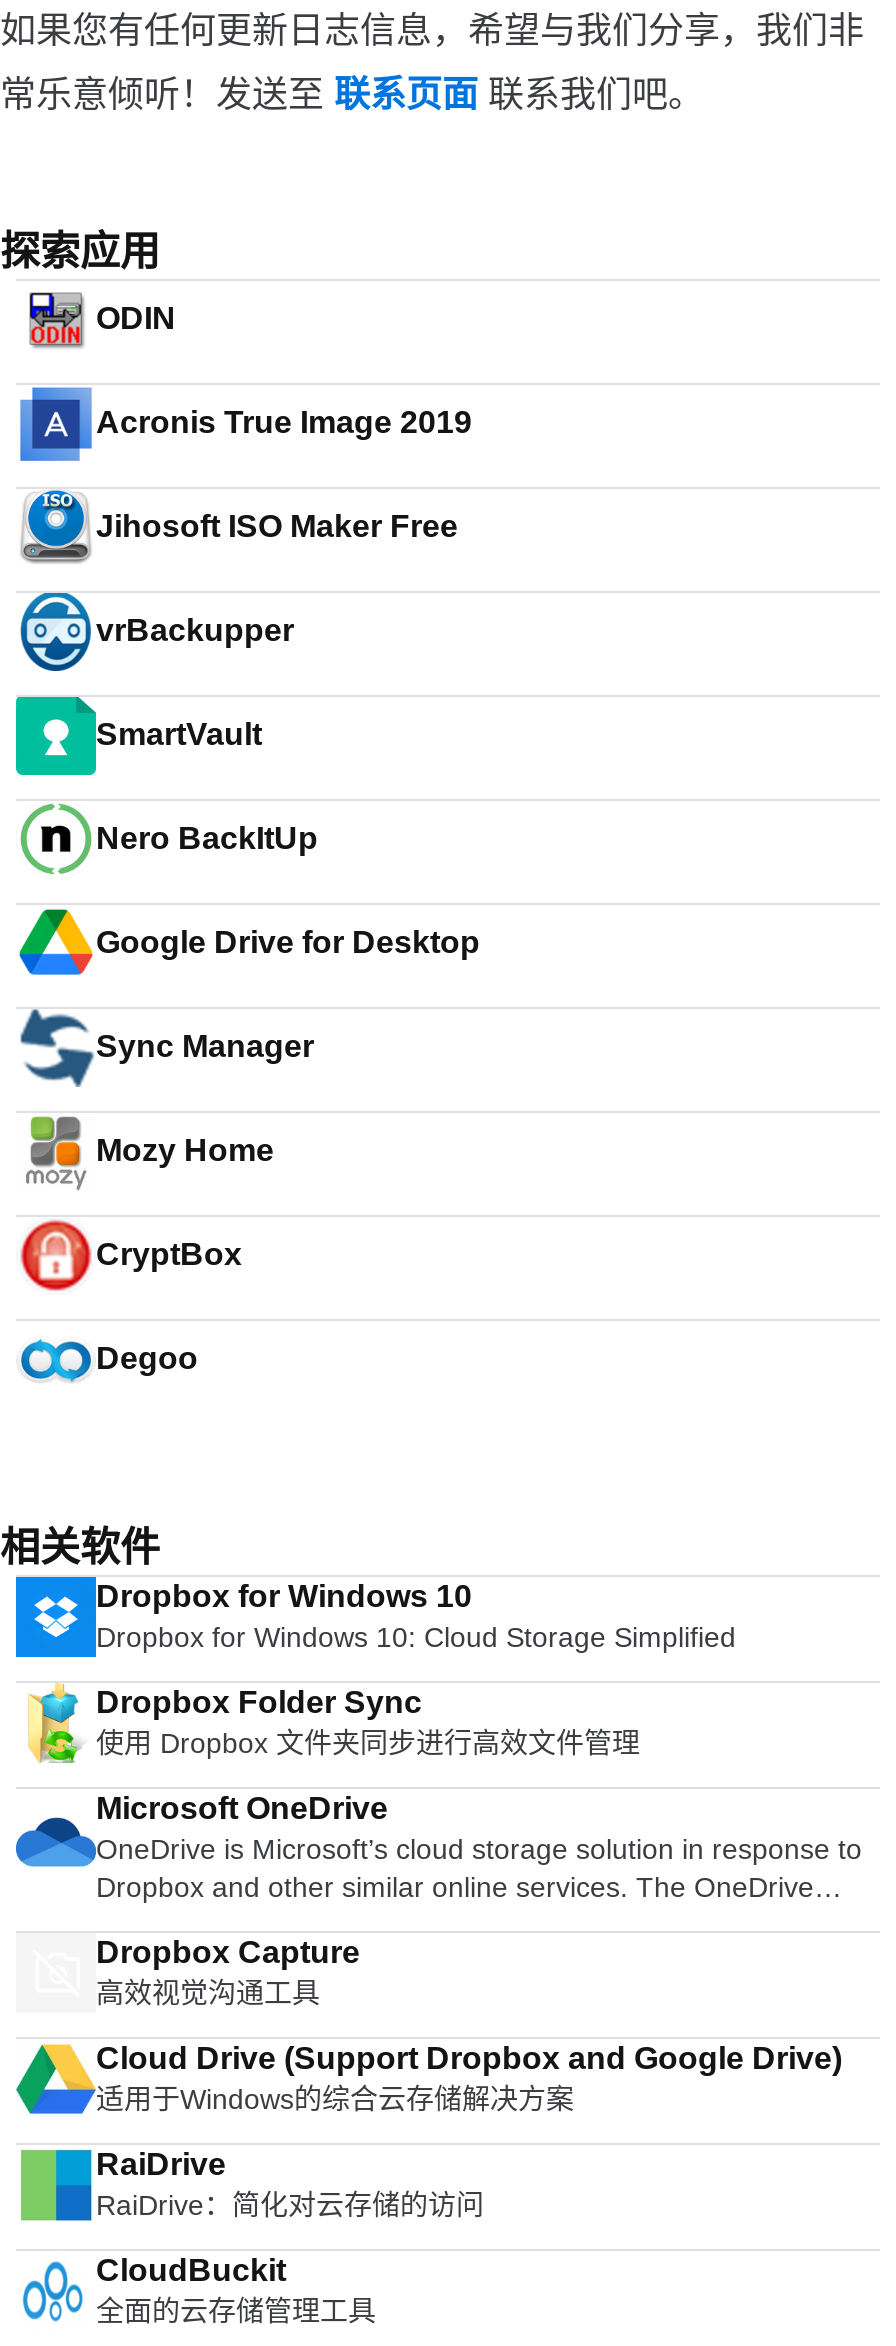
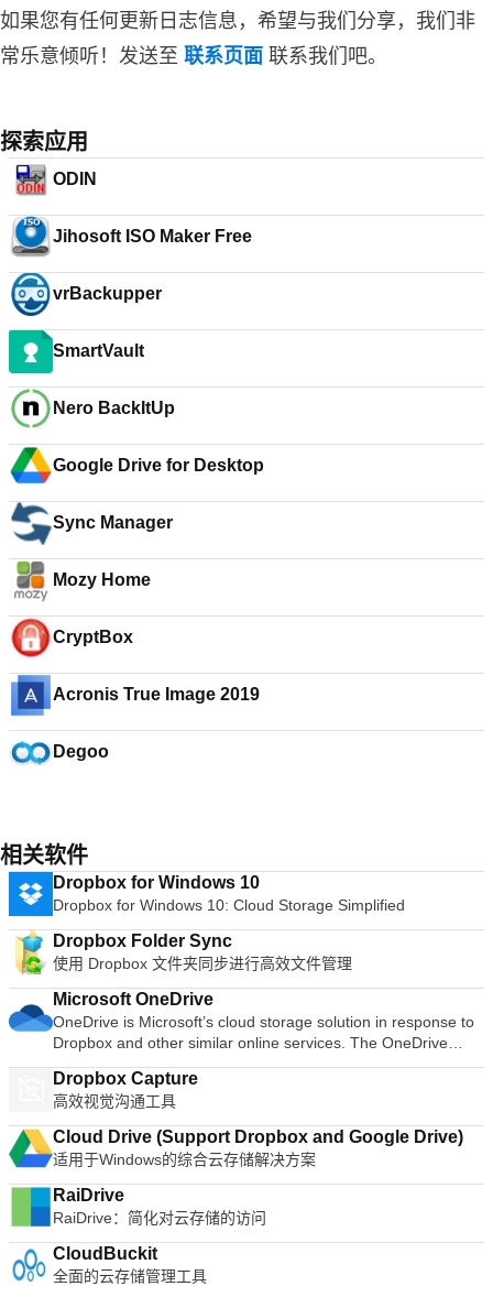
moved [18,385,472,463] -> [10,674,260,717]: [image] | Acronis True Image 2019
moved [18,487,480,1271] -> [10,215,264,646]: [image] | Jihosoft ISO Maker Free | vrBackupper | ... | Mozy Home | CryptBox

